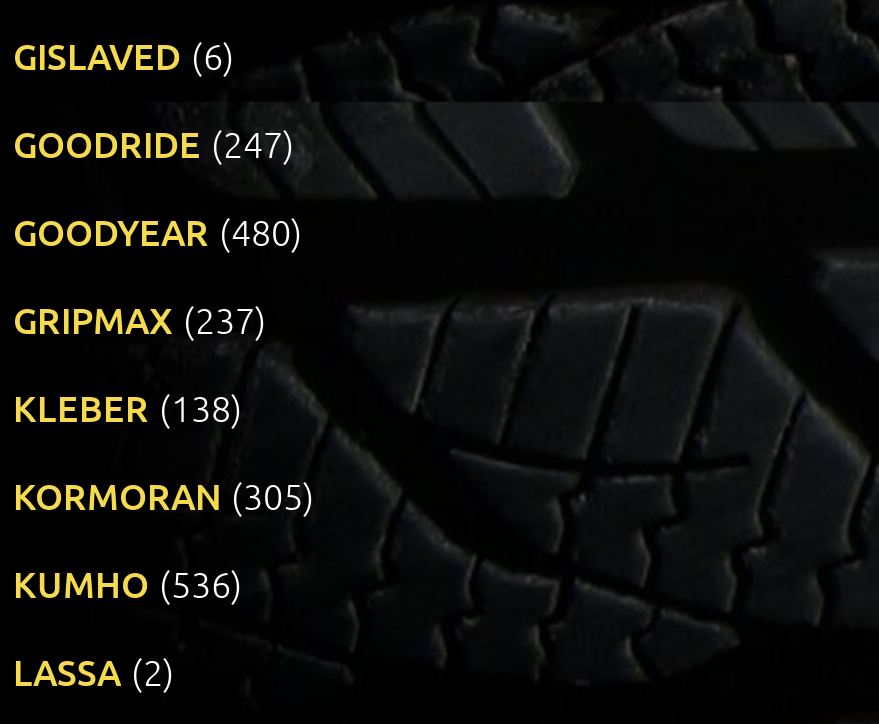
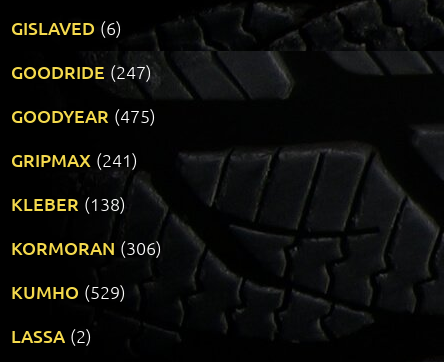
[13,208,303,254] GOODYEAR (480) -> [11,104,156,127] GOODYEAR (475)
[13,296,267,342] GRIPMAX (237) -> [11,148,138,171] GRIPMAX (241)
[13,472,315,518] KORMORAN (305) -> [11,236,162,259] KORMORAN (306)
[13,560,243,606] KUMHO (536) -> [11,280,126,303] KUMHO (529)

